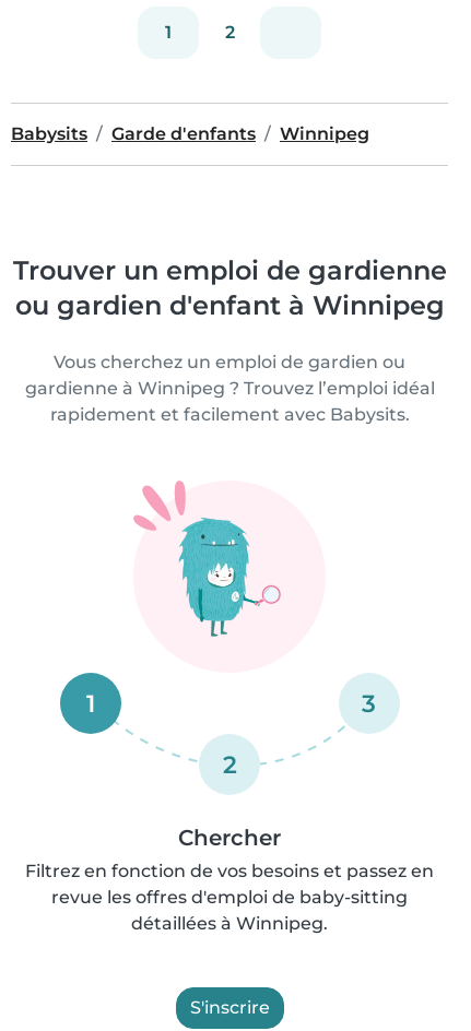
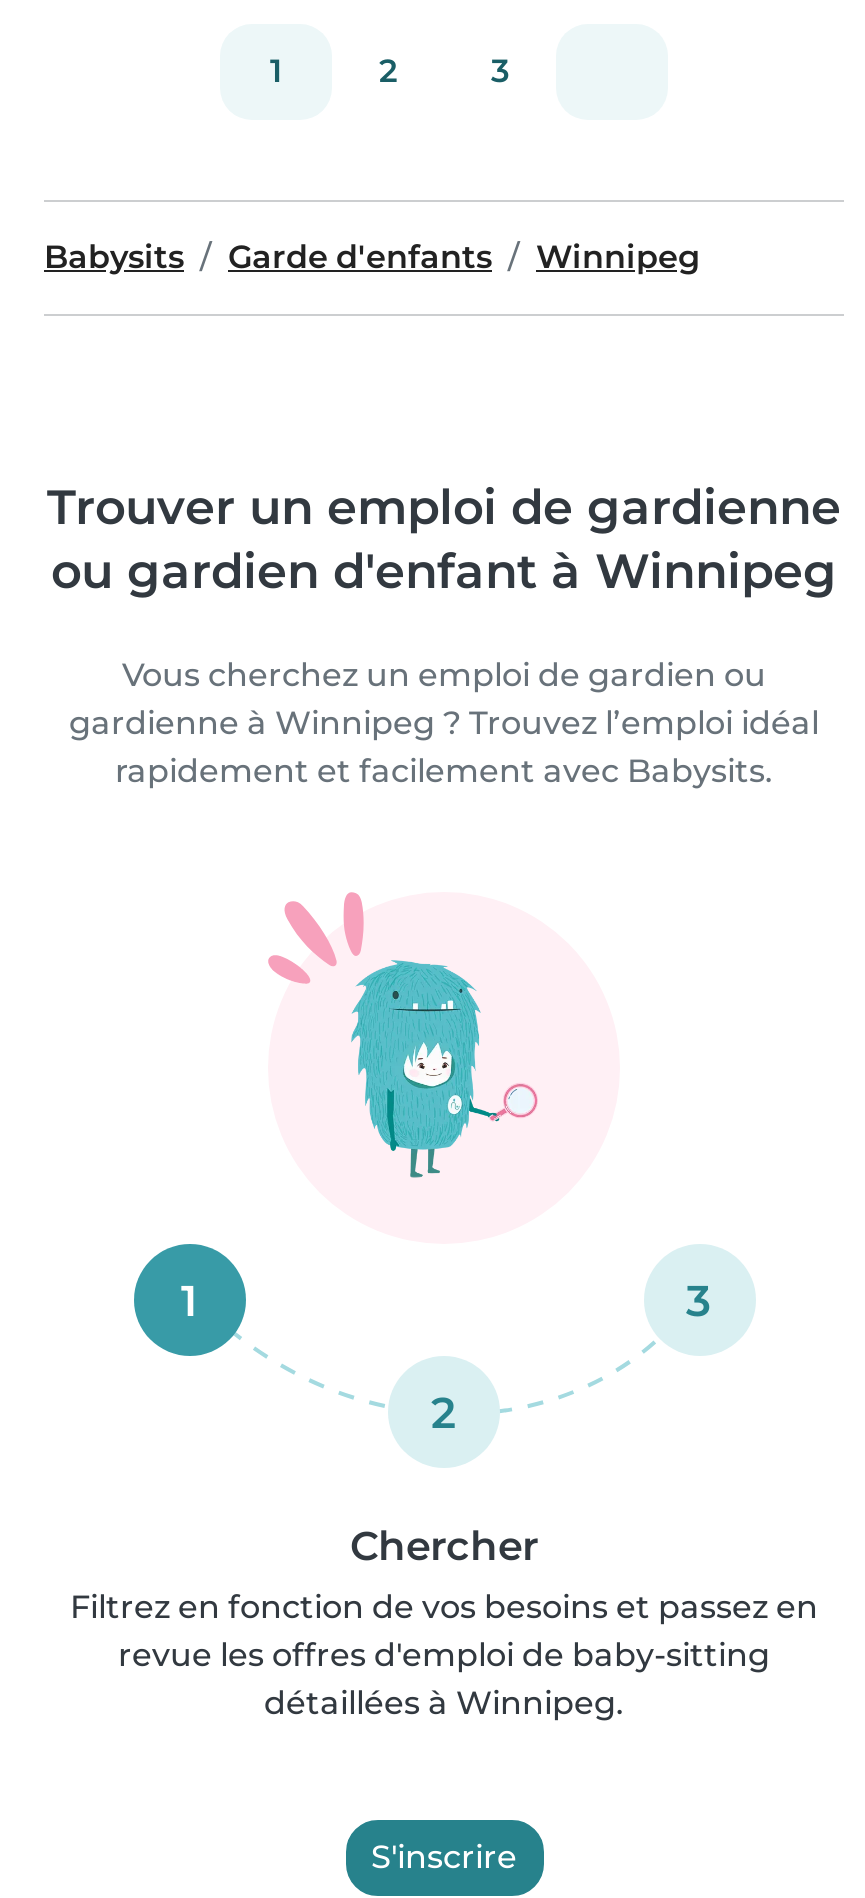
none -> [491,52,509,90] 3

